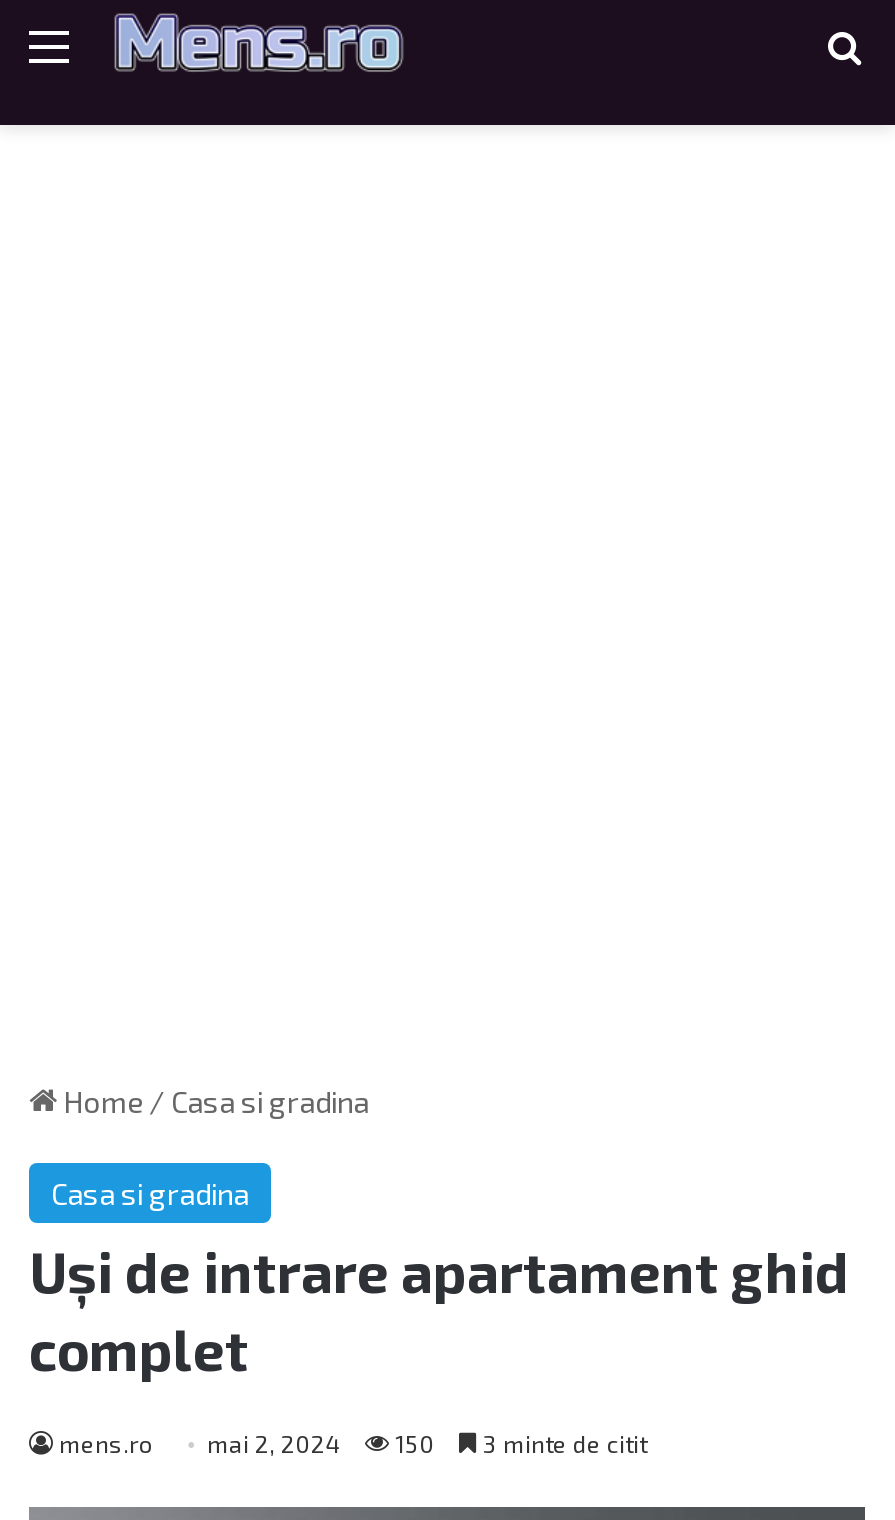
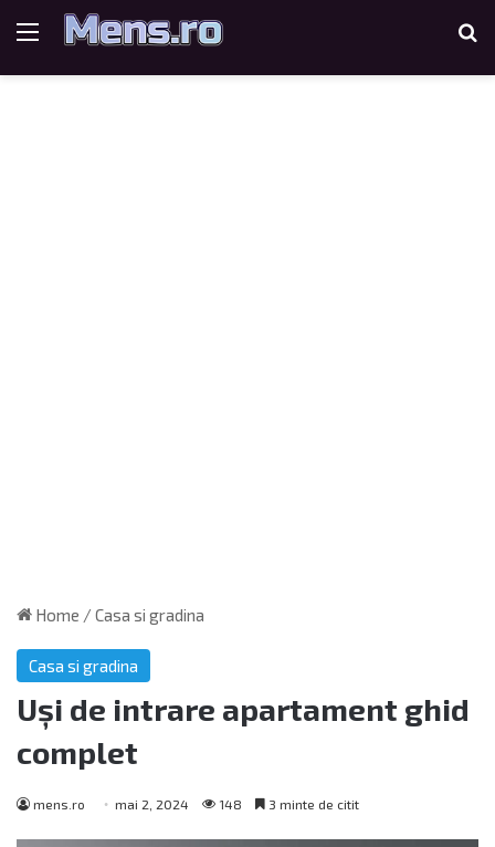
[59,1430,647,1458] mens.ro mai 2, 2024 150 3 minte de citit -> [33,796,359,812] mens.ro mai 2, 2024 148 3 minte de citit

